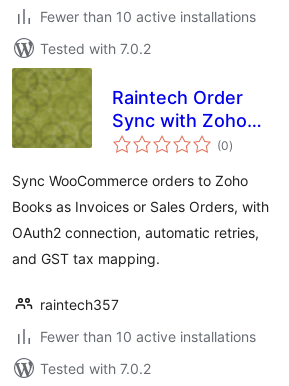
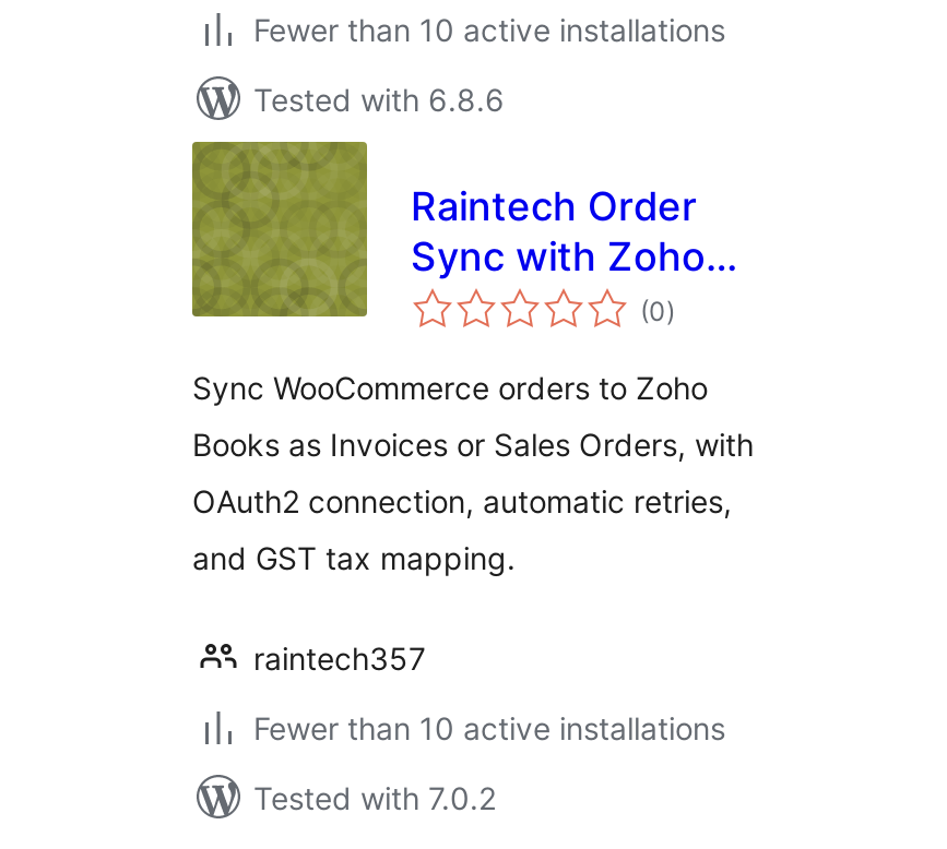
[40,40,151,57] Tested with 7.0.2 -> [253,81,505,118] Tested with 6.8.6

